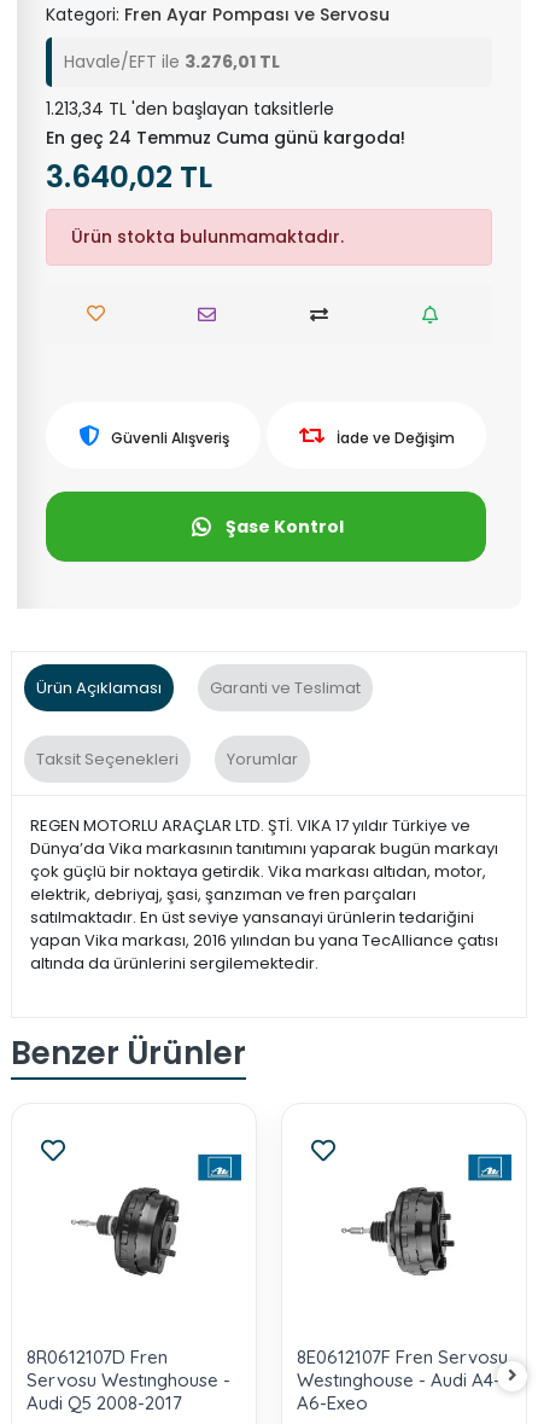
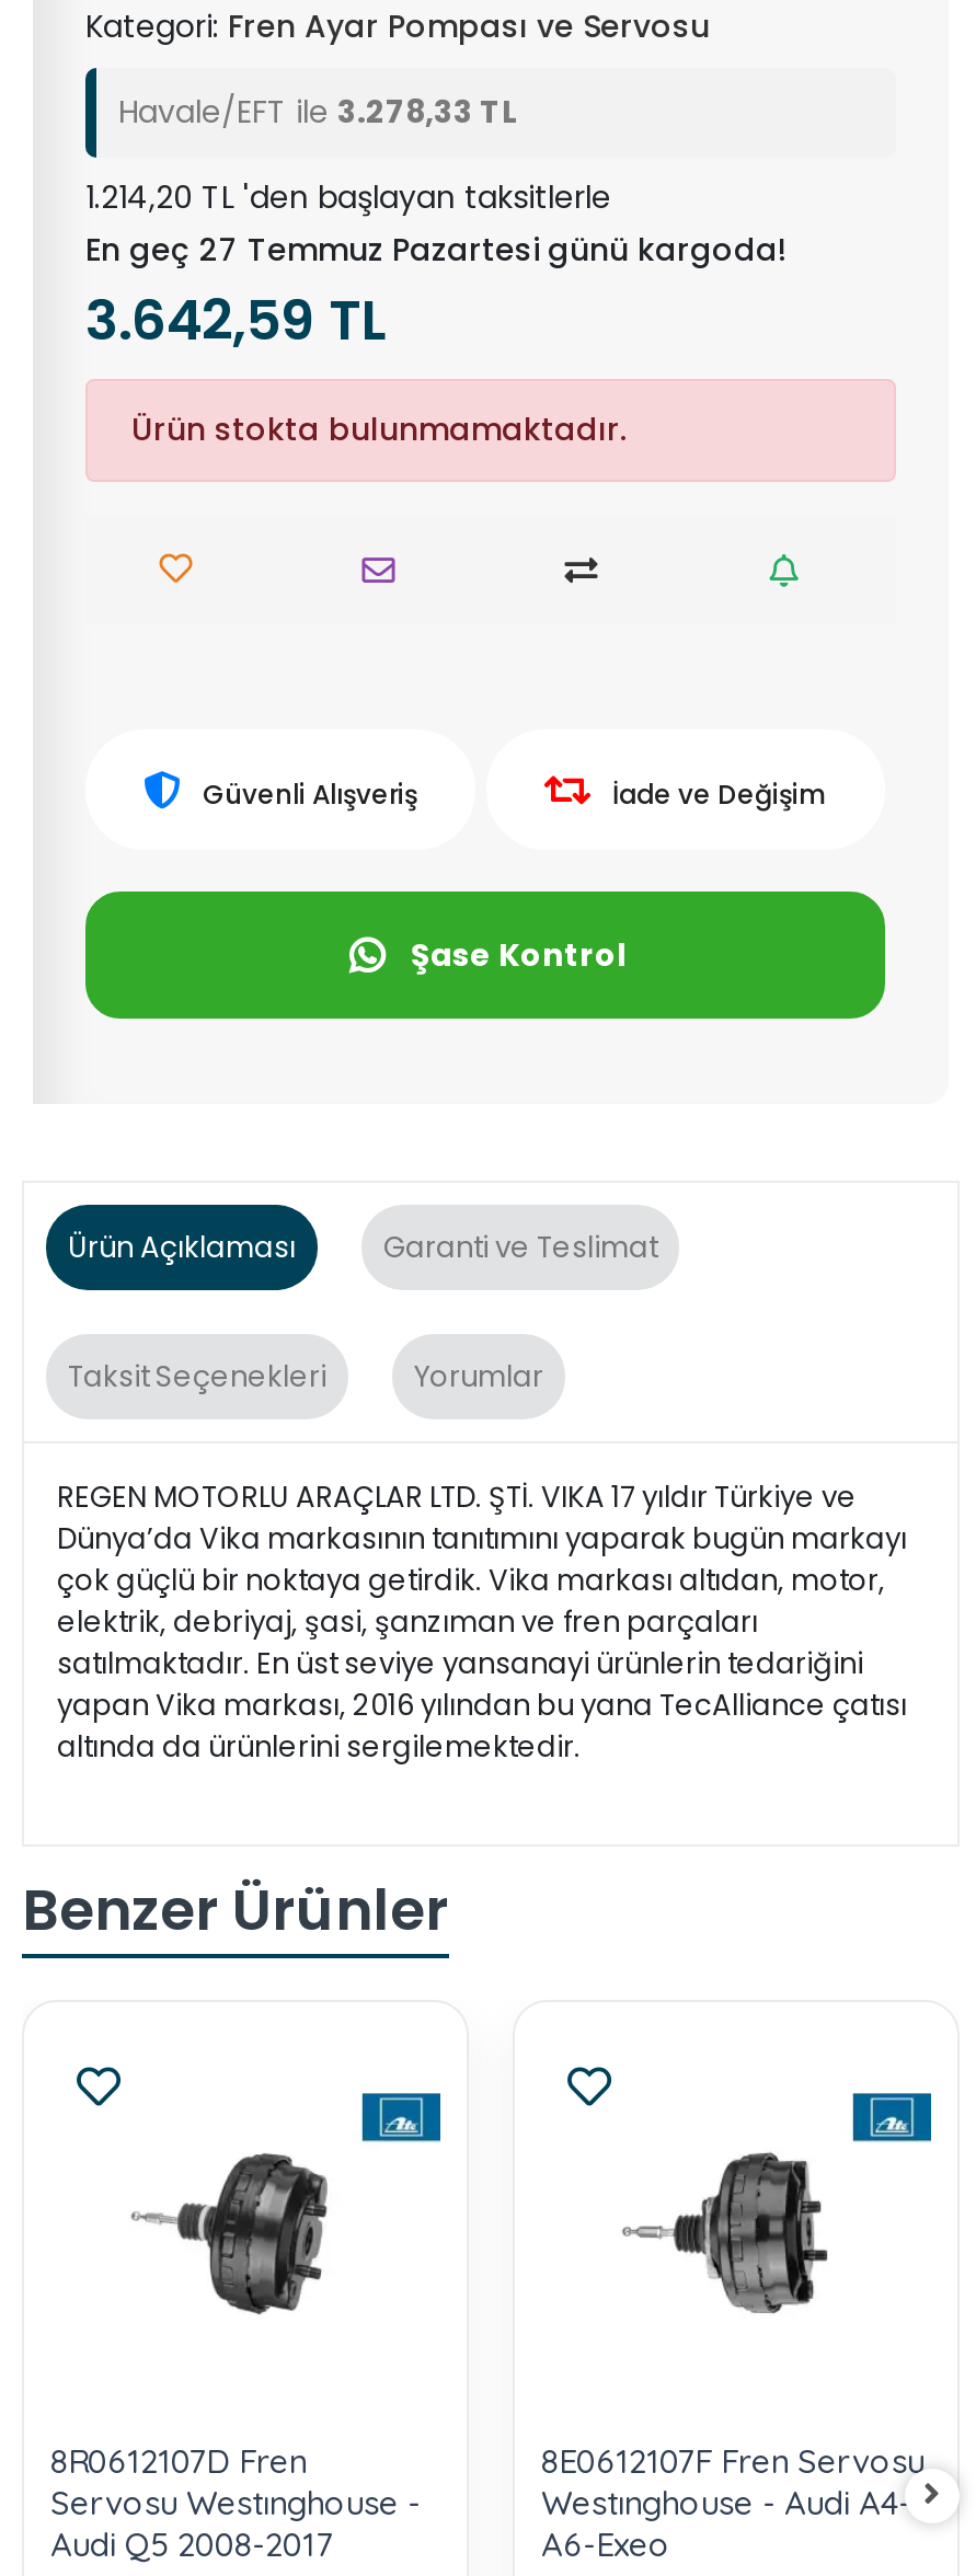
[64,50,280,74] Havale/EFT ile 3.276,01 TL -> [118,90,517,134] Havale/EFT ile 3.278,33 TL
[46,97,334,121] 1.213,34 TL 'den başlayan taksitlerle -> [85,175,611,219] 1.214,20 TL 'den başlayan taksitlerle
[46,126,405,150] En geç 24 Temmuz Cuma günü kargoda! -> [85,228,786,272] En geç 27 Temmuz Pazartesi günü kargoda!
[46,156,212,198] 3.640,02 TL -> [85,283,388,359] 3.642,59 TL

